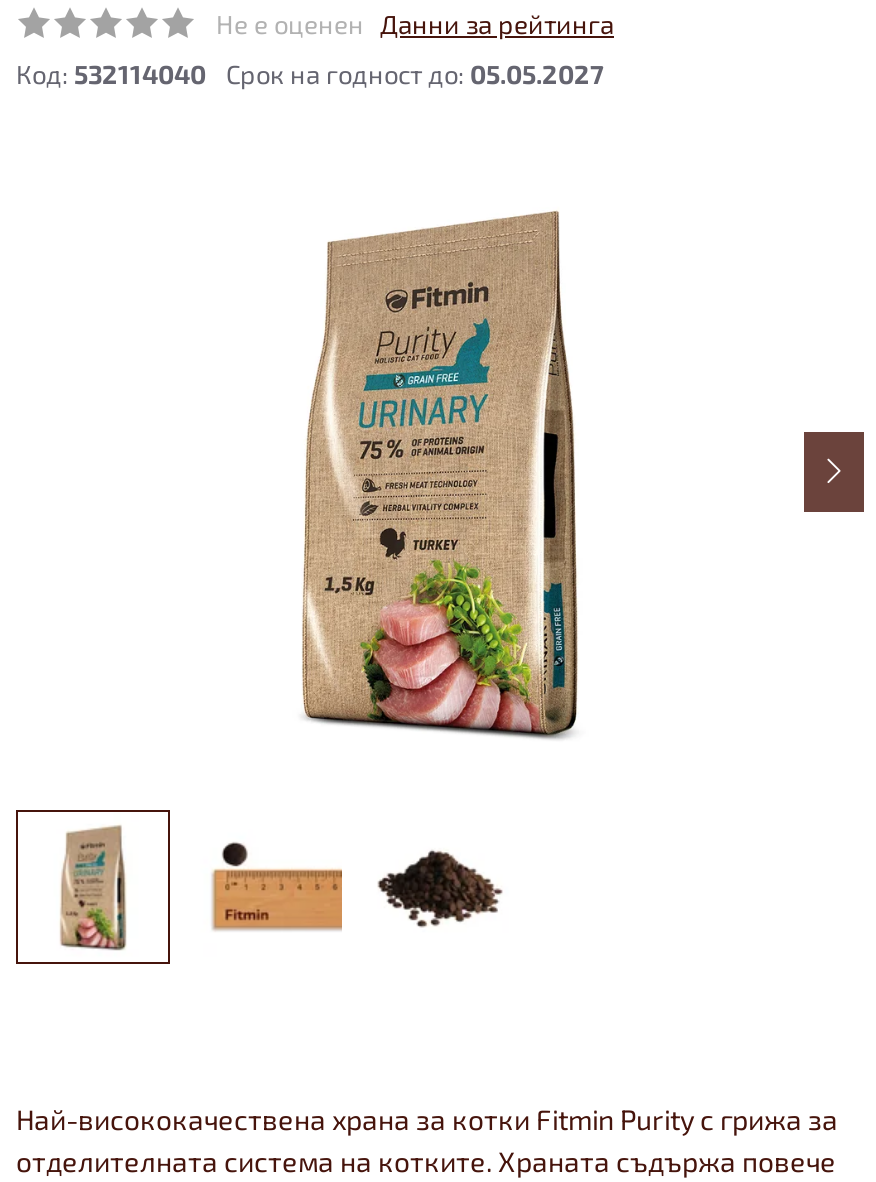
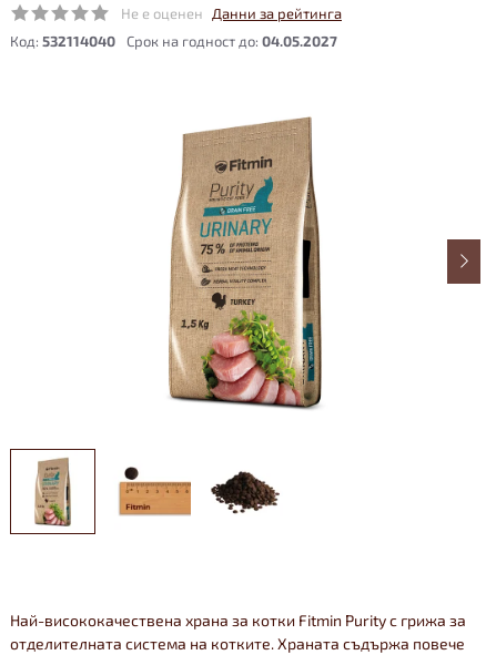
[464,58,604,90] 05.05.2027 -> [259,32,337,50] 04.05.2027

